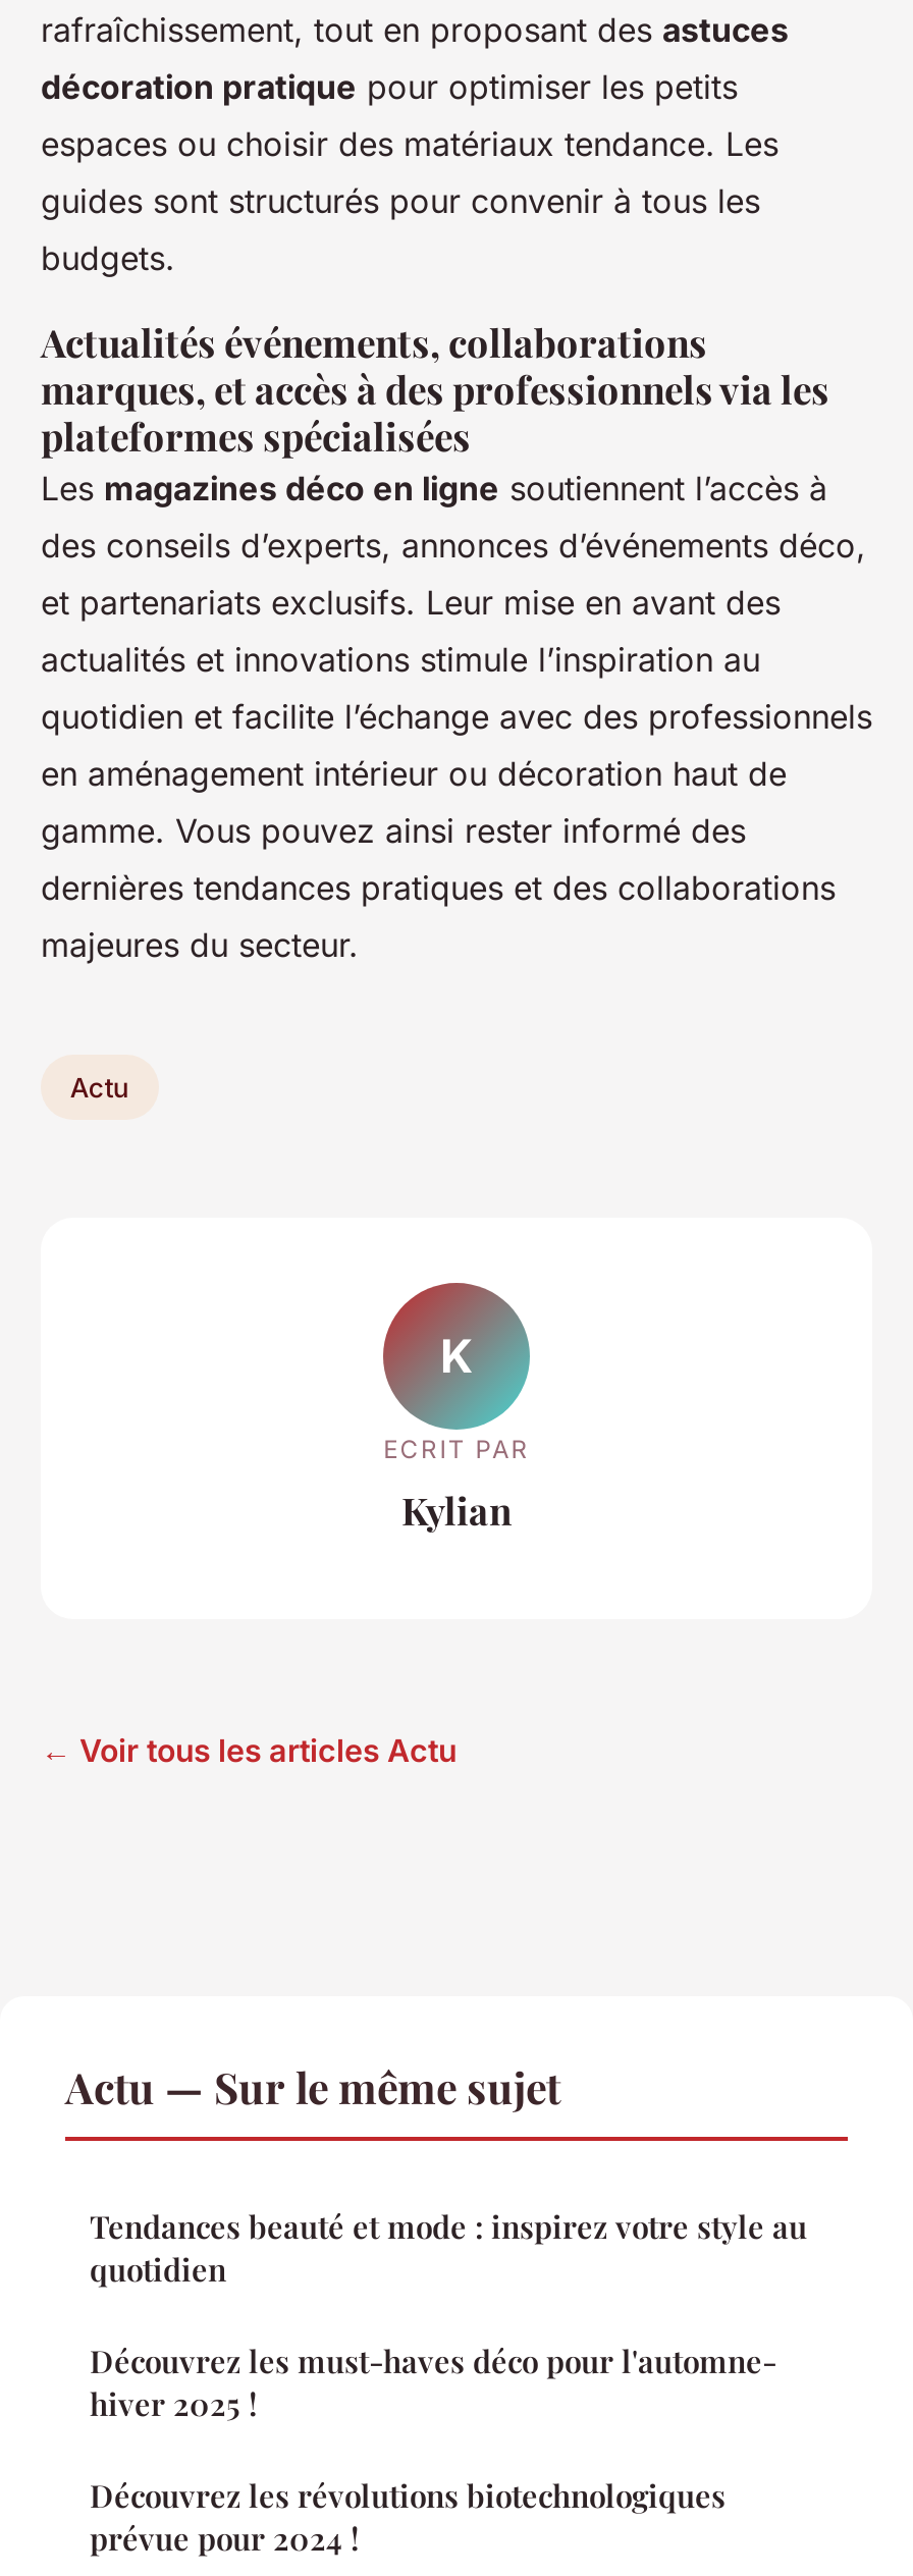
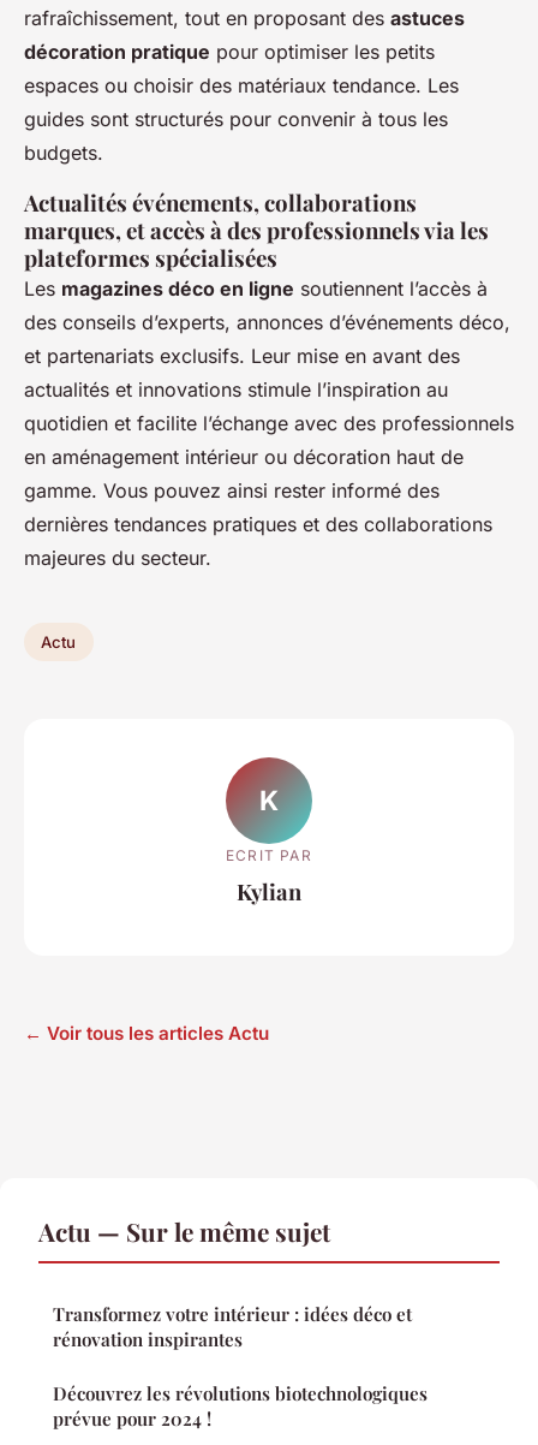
[90,2207,807,2425] Tendances beauté et mode : inspirez votre style au | quotidien | Découvrez les must-haves déco pour l'automne- | hiver 2025 ! -> [53,1302,412,1352] Transformez votre intérieur : idées déco et | rénovation inspirantes

